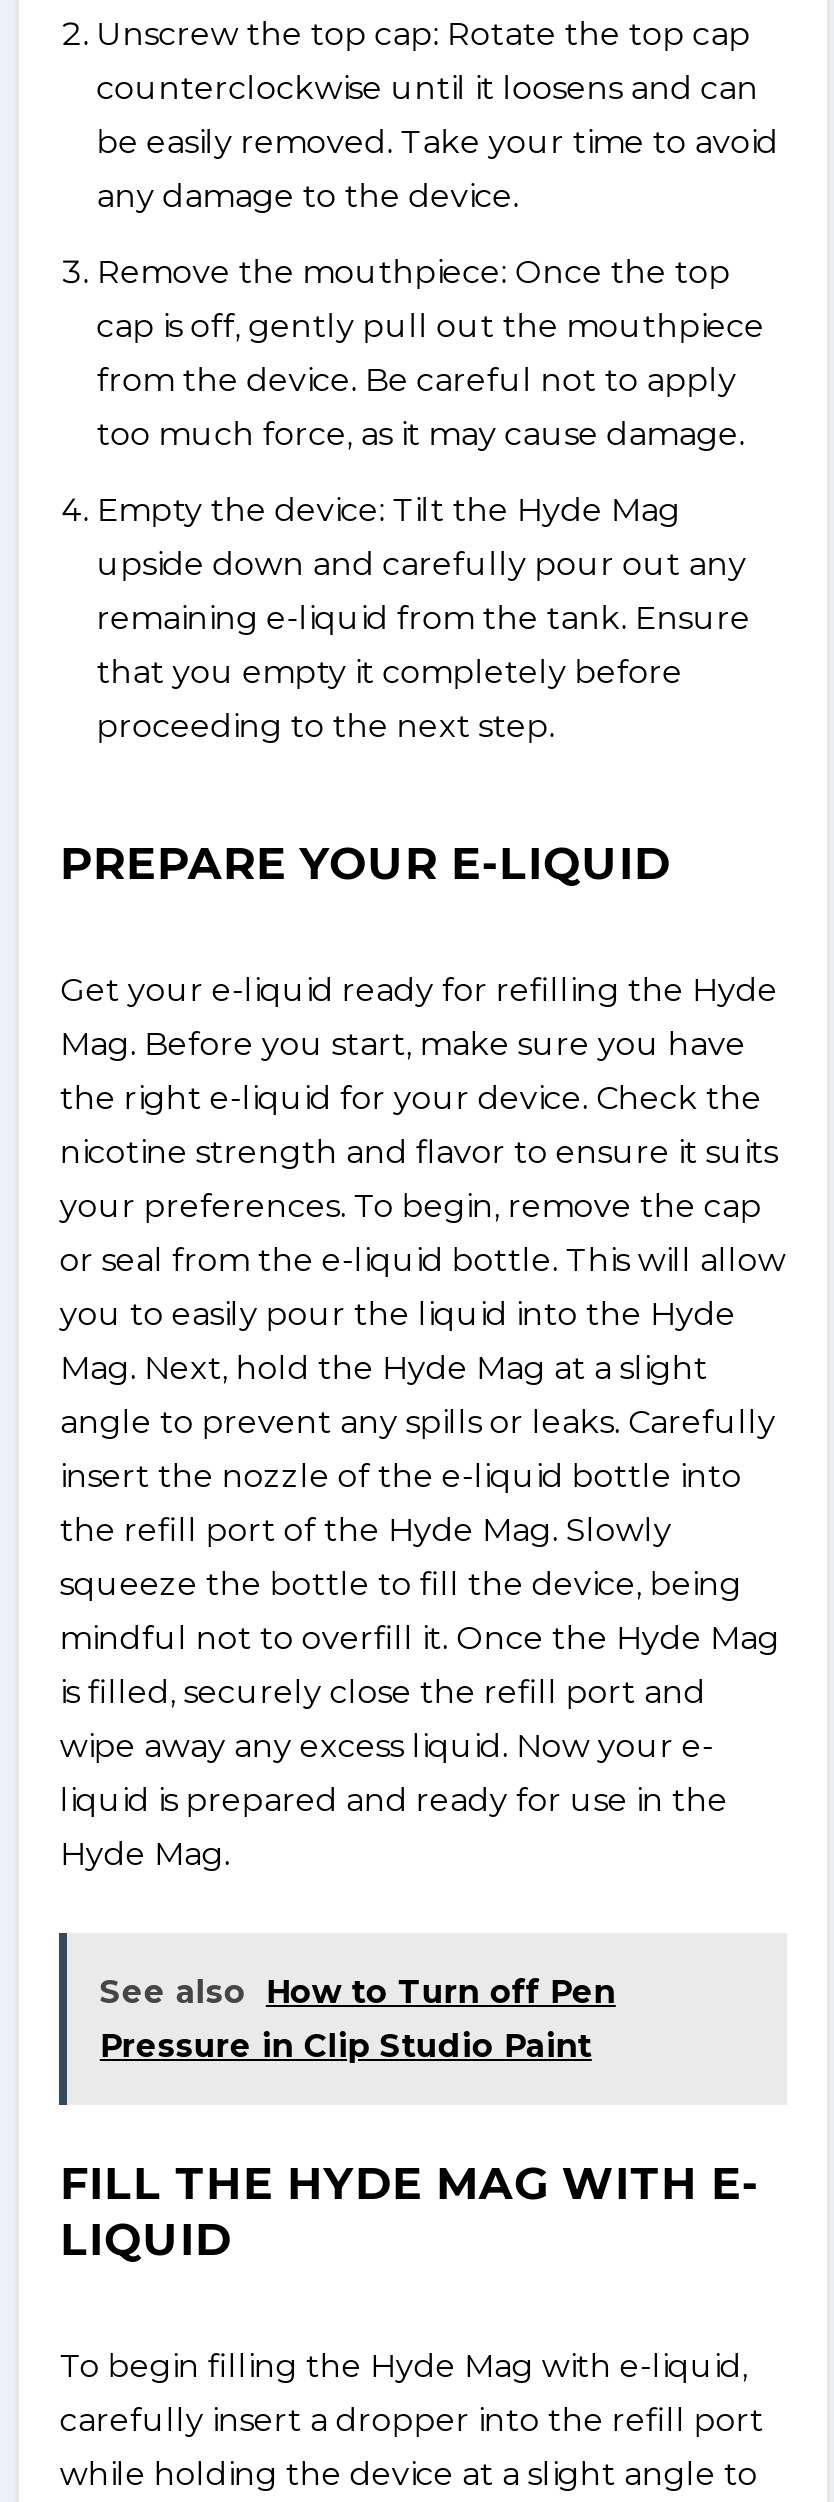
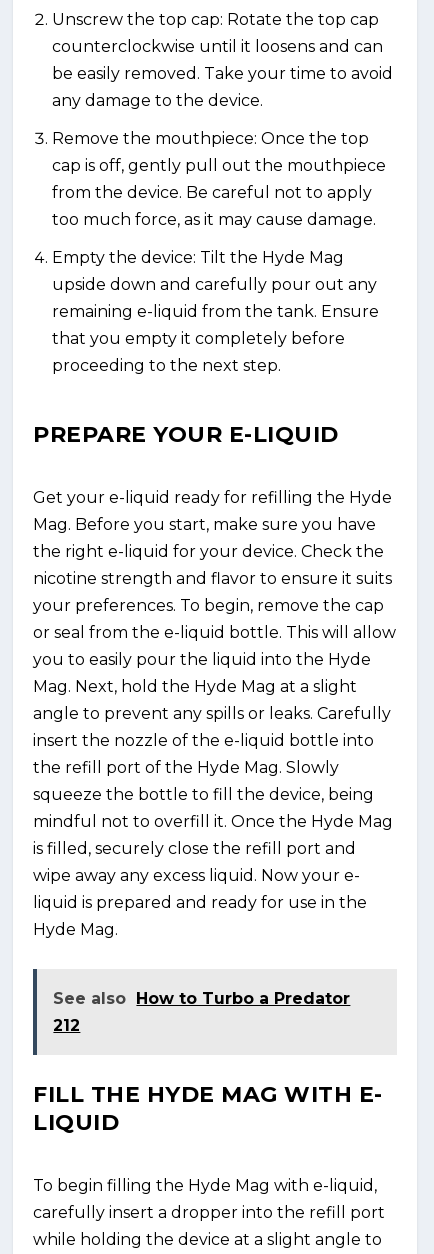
[100,1973,616,2065] See also How to Turn off Pen | Pressure in Clip Studio Paint -> [53,989,350,1035] See also How to Turbo a Predator | 212

